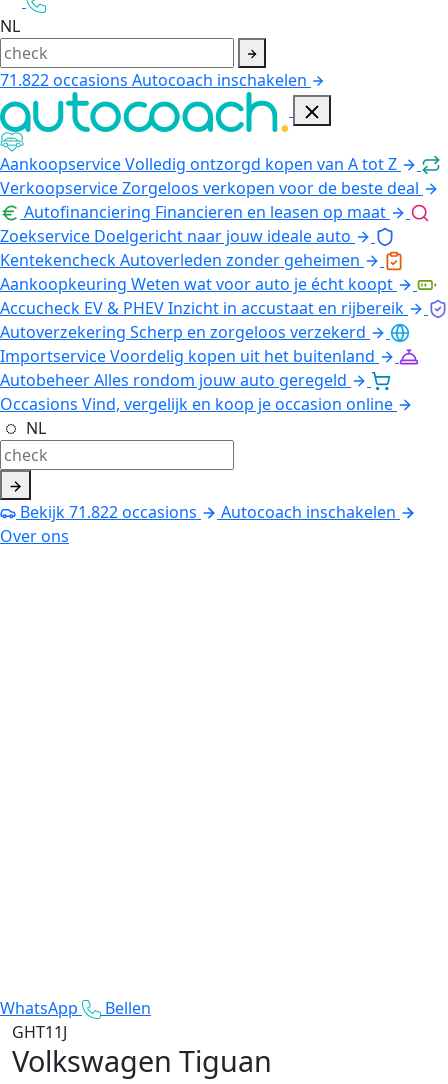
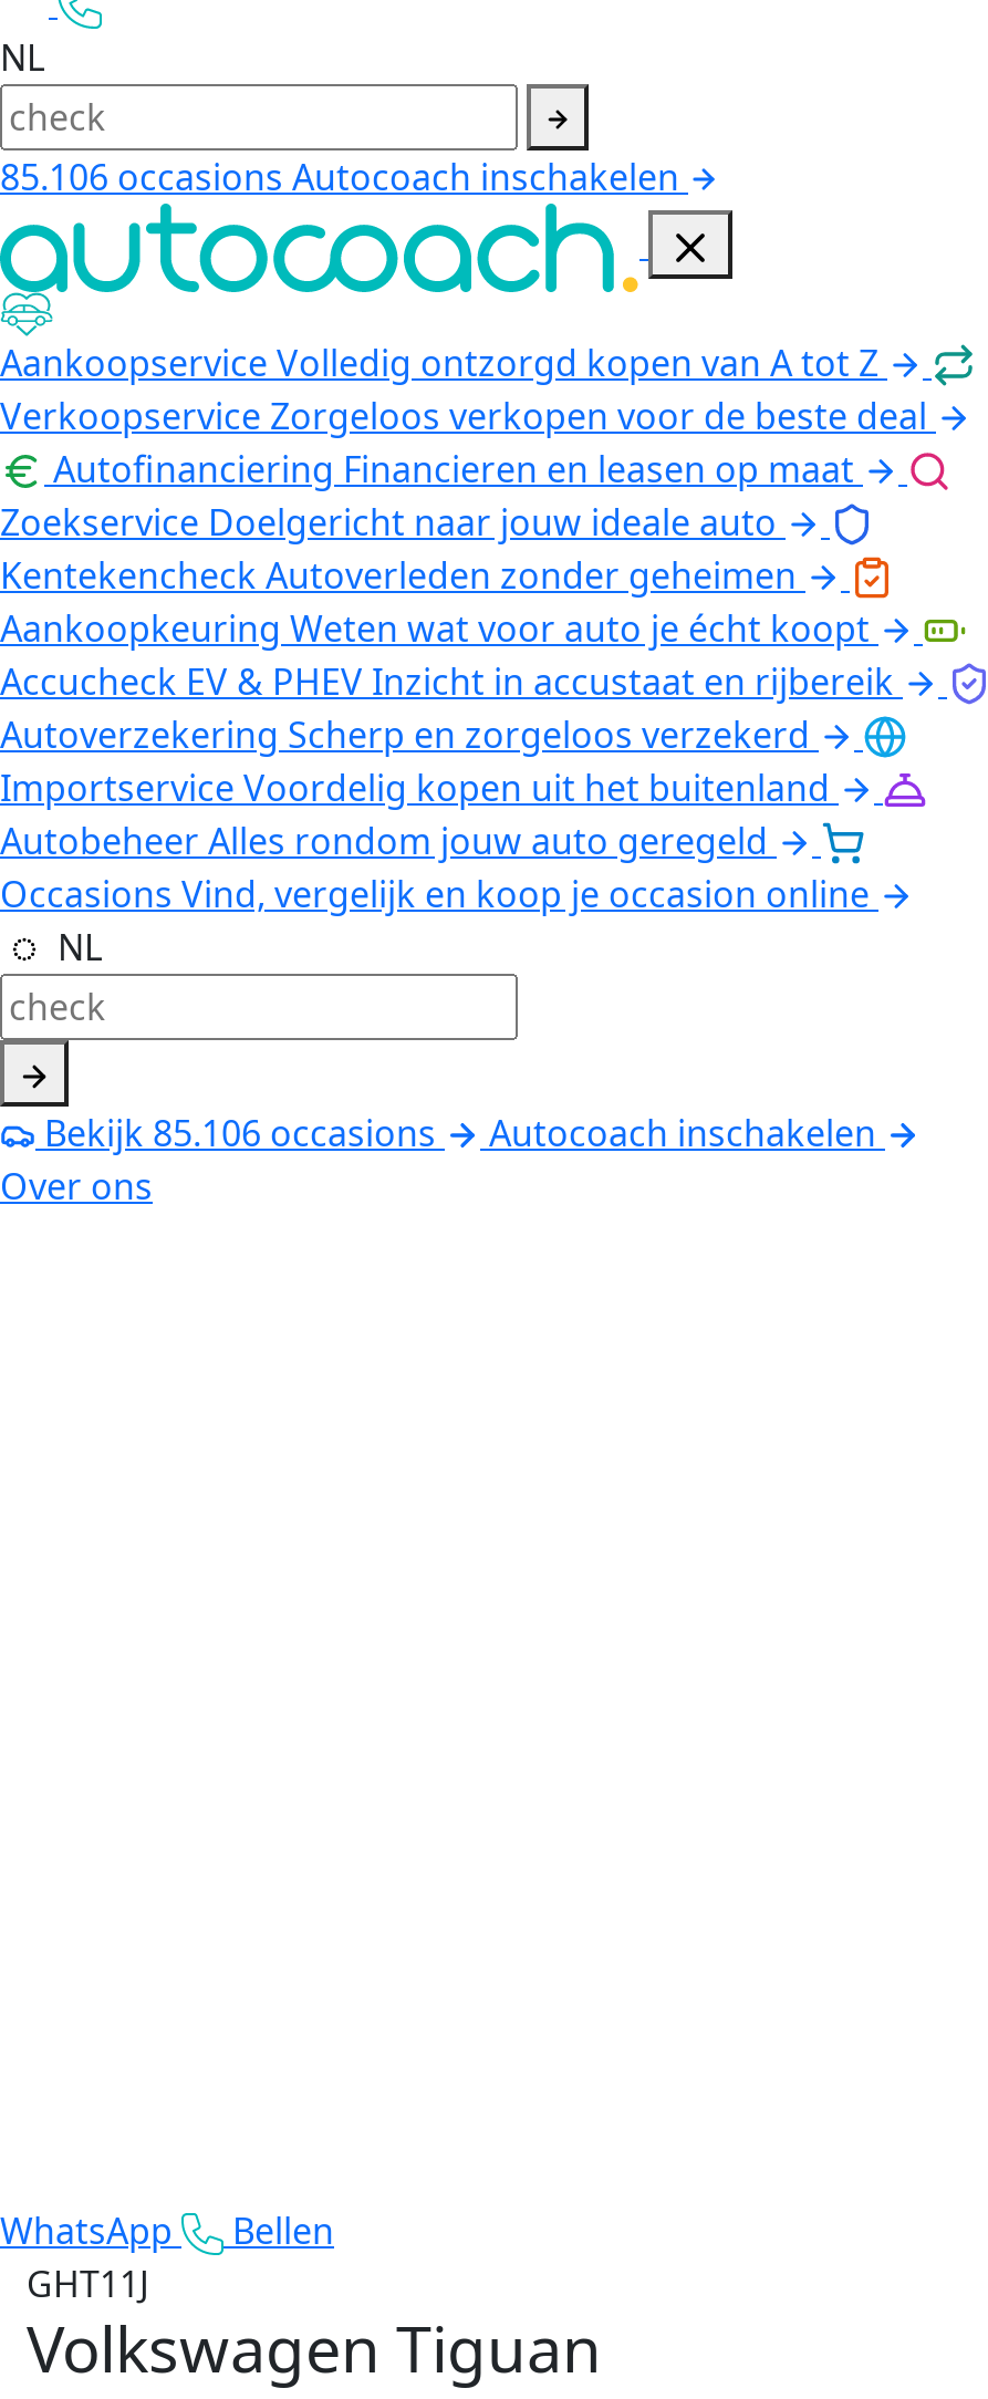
[0,69,311,91] 71.822 occasions Autocoach inschakelen -> [0,152,688,201] 85.106 occasions Autocoach inschakelen
[16,501,197,523] Bekijk 71.822 occasions -> [35,1108,436,1157] Bekijk 85.106 occasions

